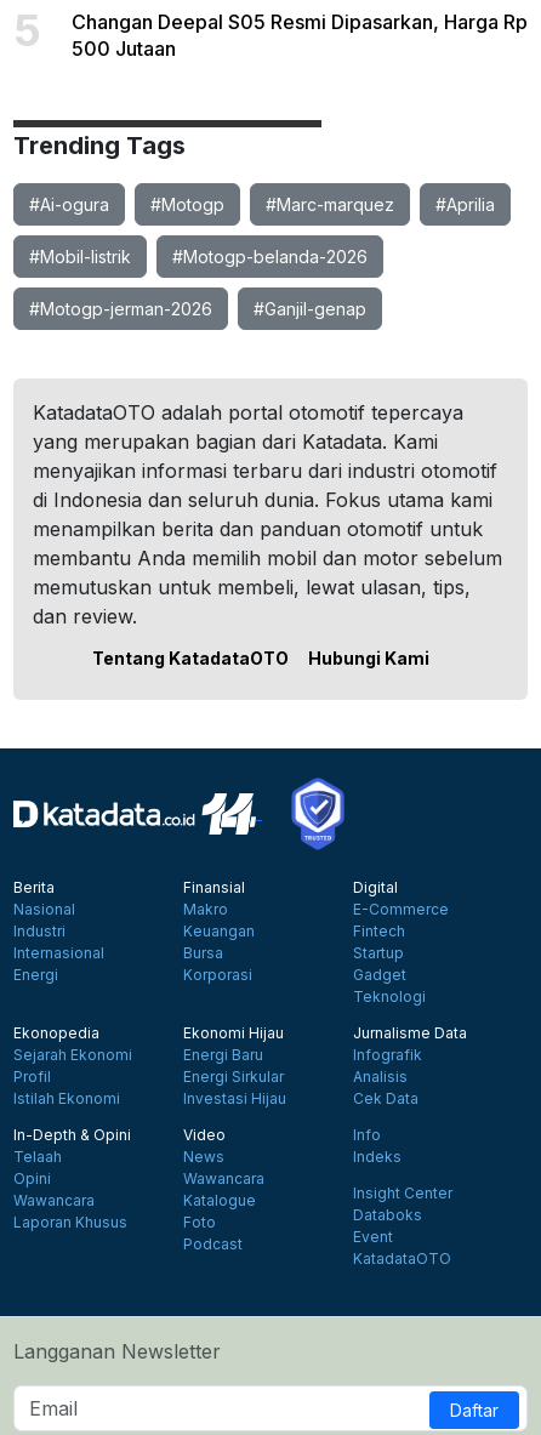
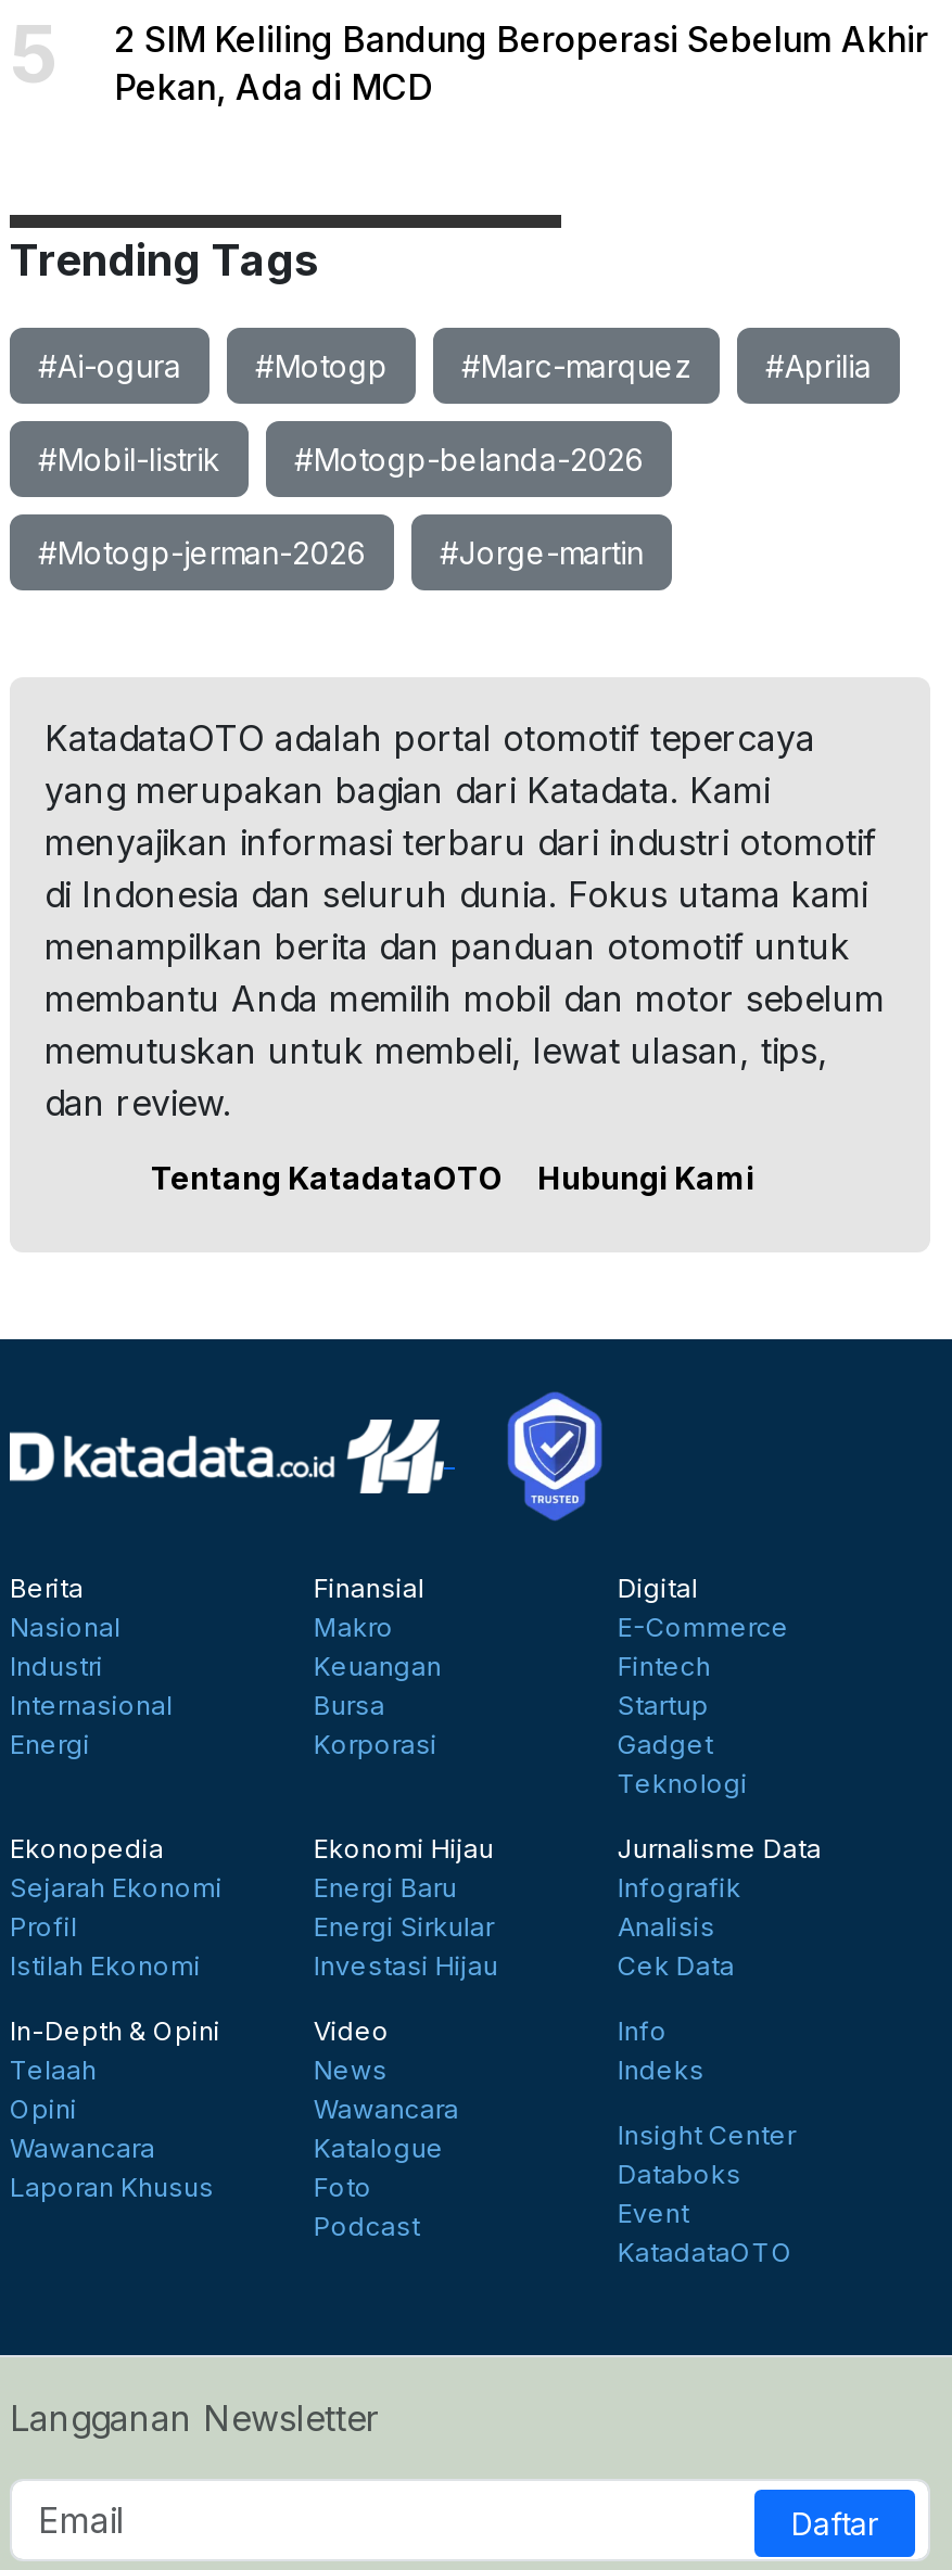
[72,10,528,61] Changan Deepal S05 Resmi Dipasarkan, Harga Rp | 500 Jutaan -> [114,17,928,109] 2 SIM Keliling Bandung Beroperasi Sebelum Akhir | Pekan, Ada di MCD
[254,298,366,319] #Ganjil-genap -> [440,534,644,571] #Jorge-martin

